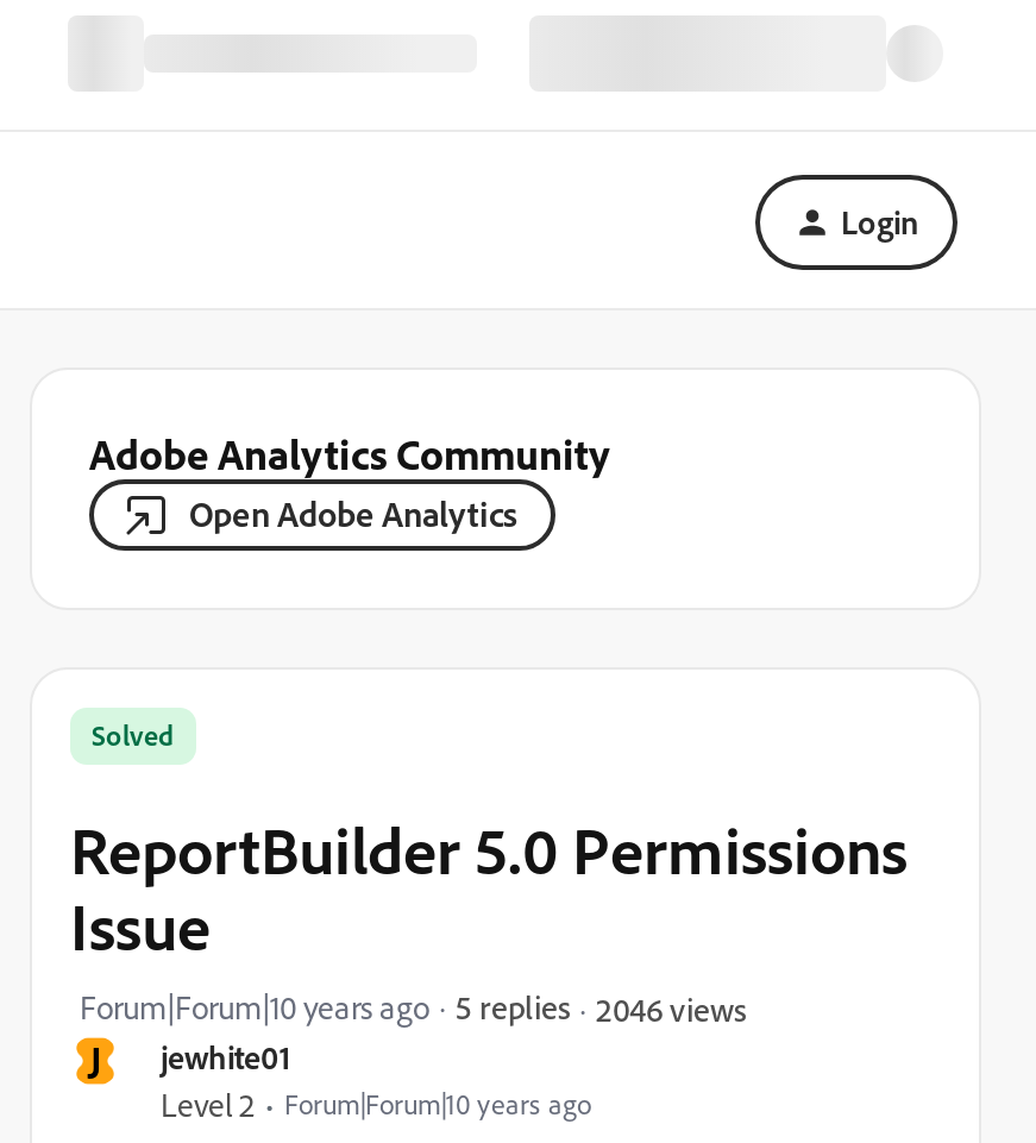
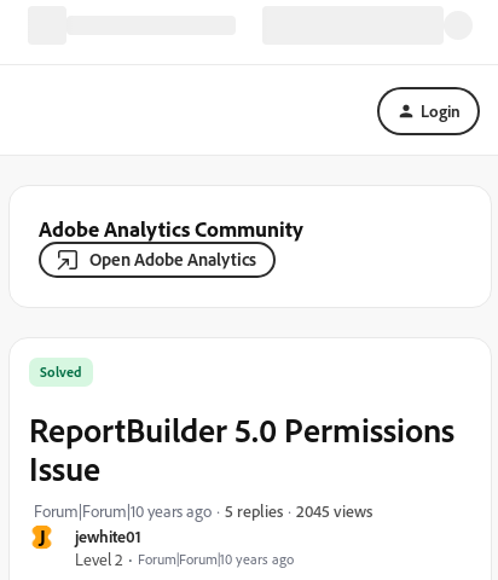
[596,987,746,1028] 2046 views -> [296,500,372,520] 2045 views

